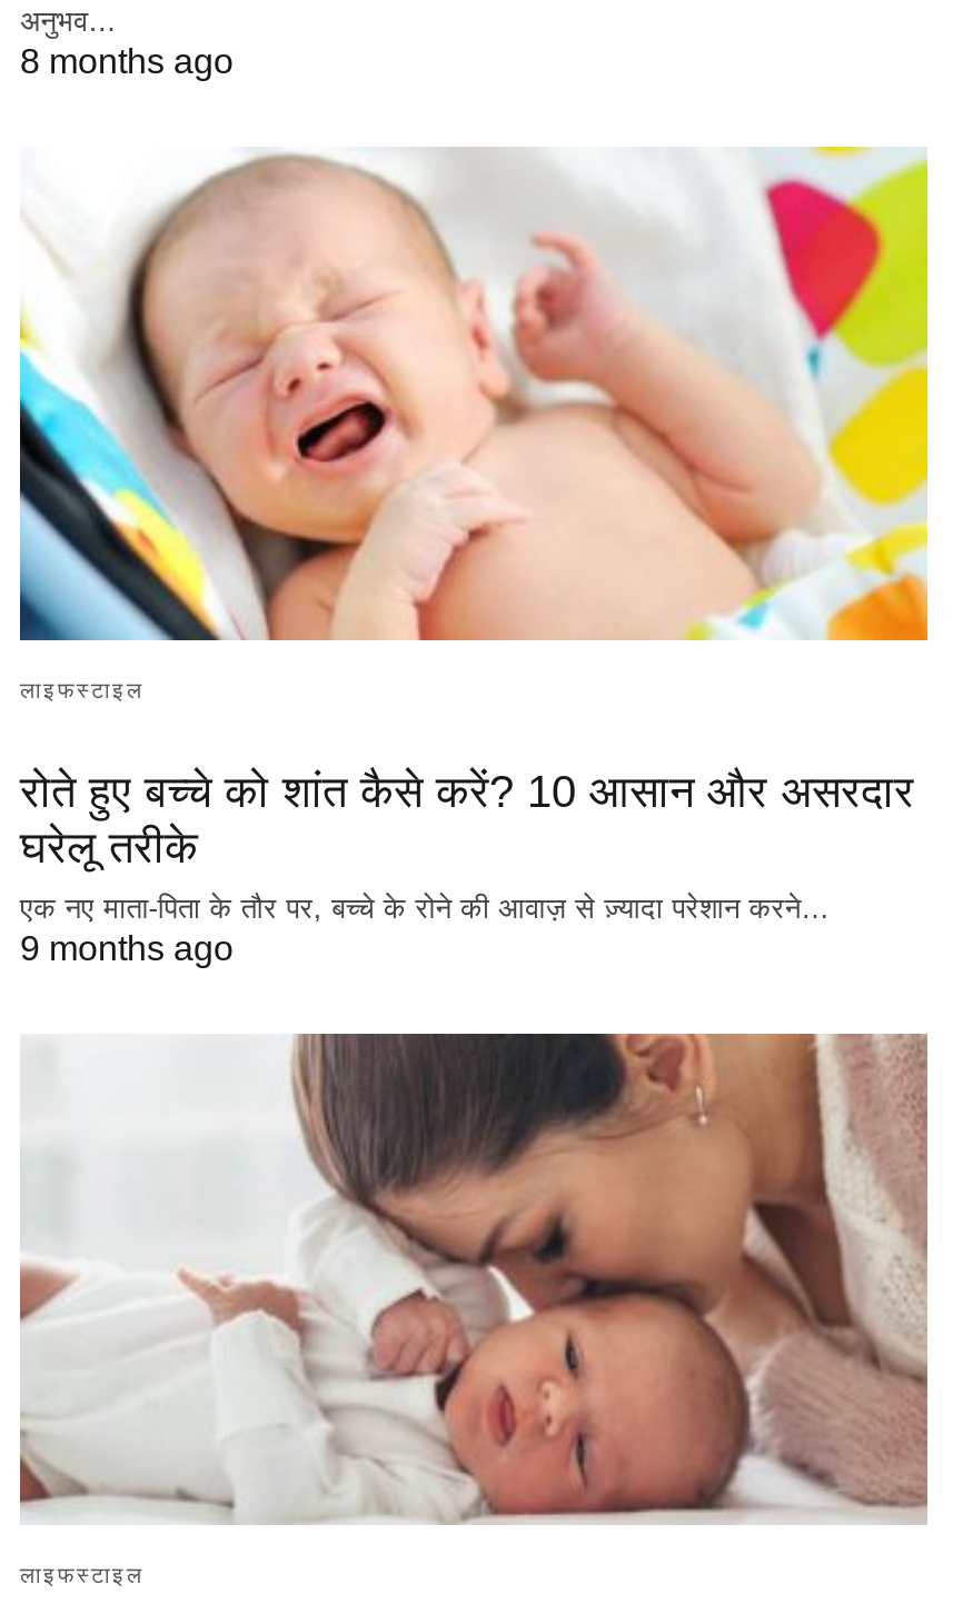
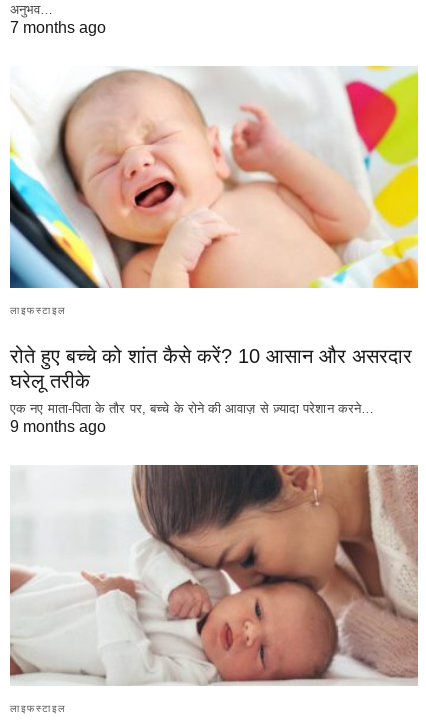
[20,42,234,80] 8 months ago -> [10,19,106,36] 7 months ago

